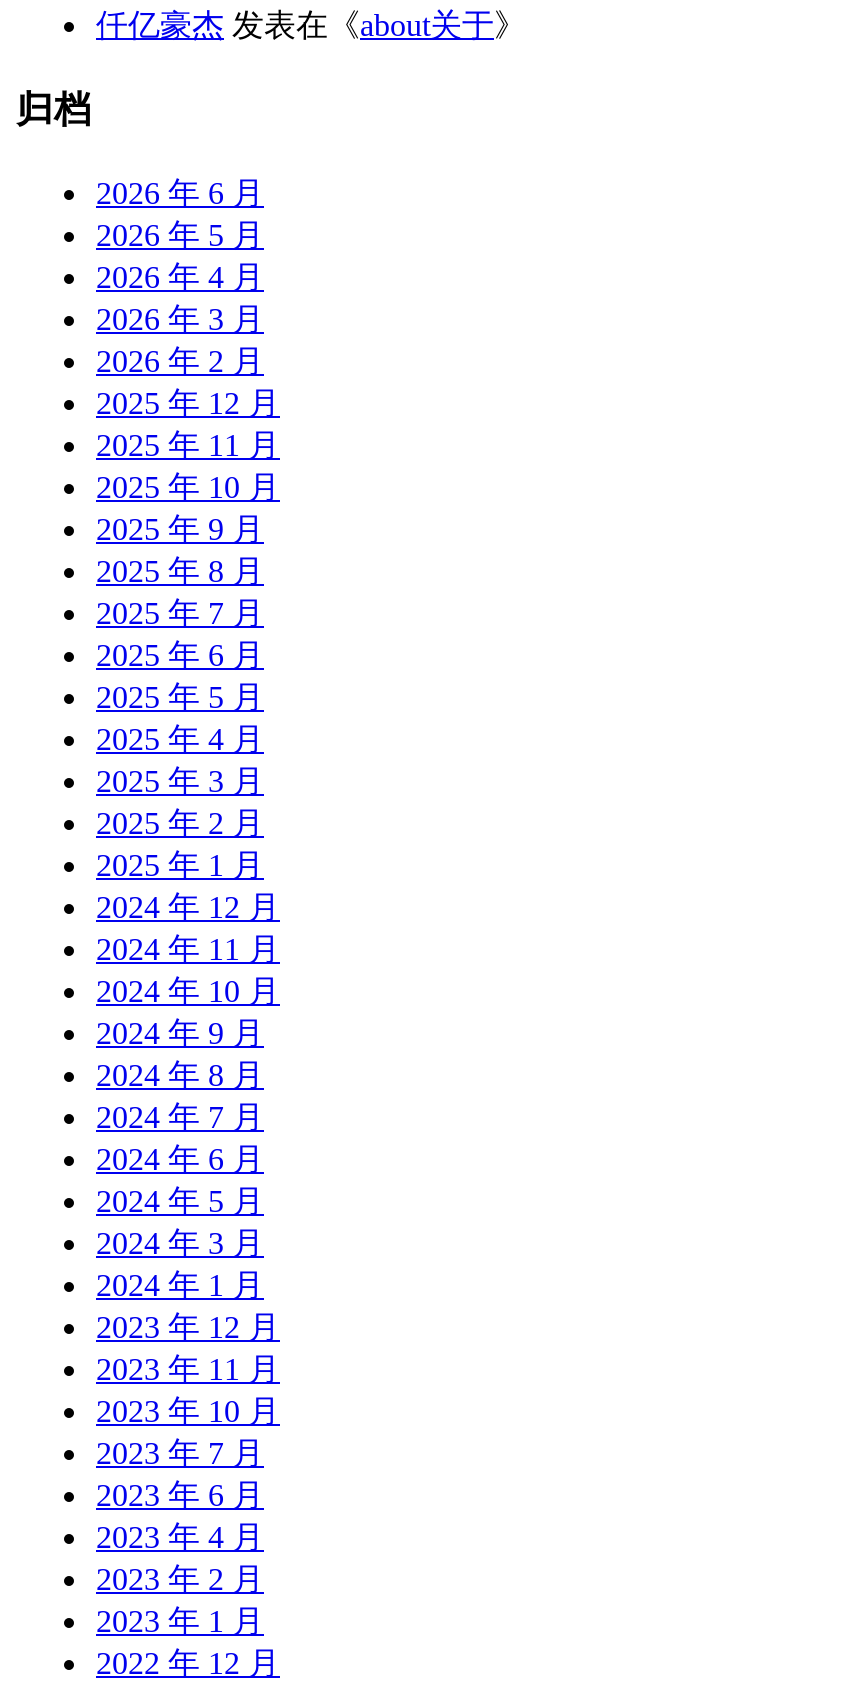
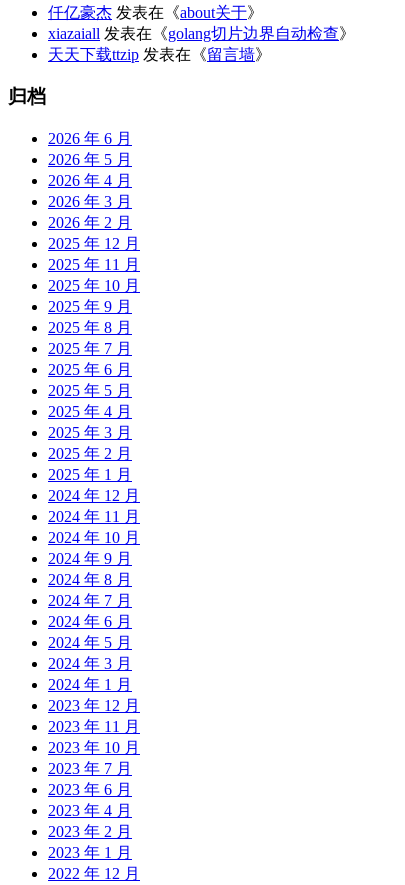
none -> [48,25,355,63] xiazaiall发表在《golang切片边界自动检查》 | 天天下载ttzip发表在《留言墙》

